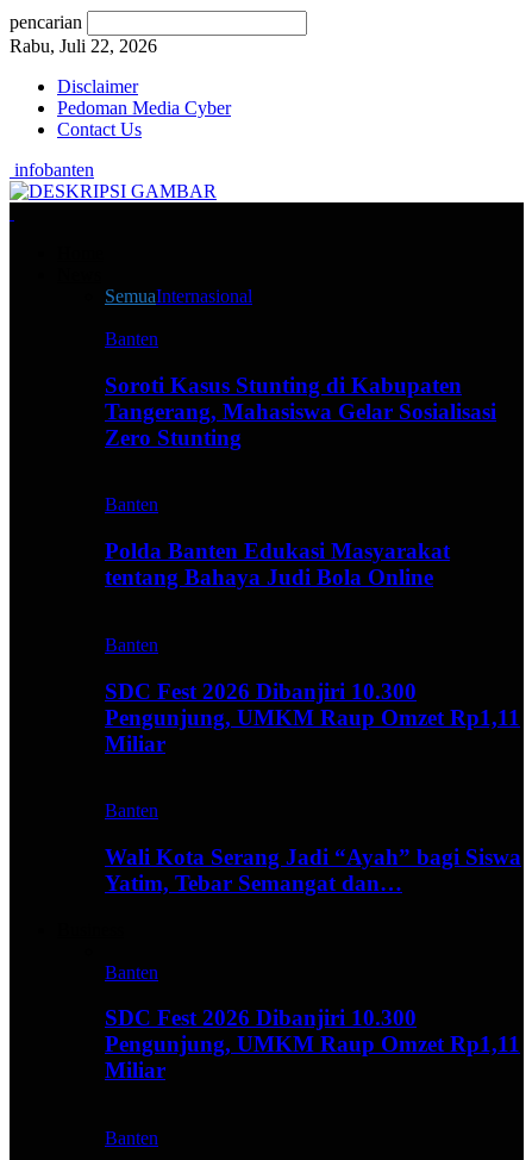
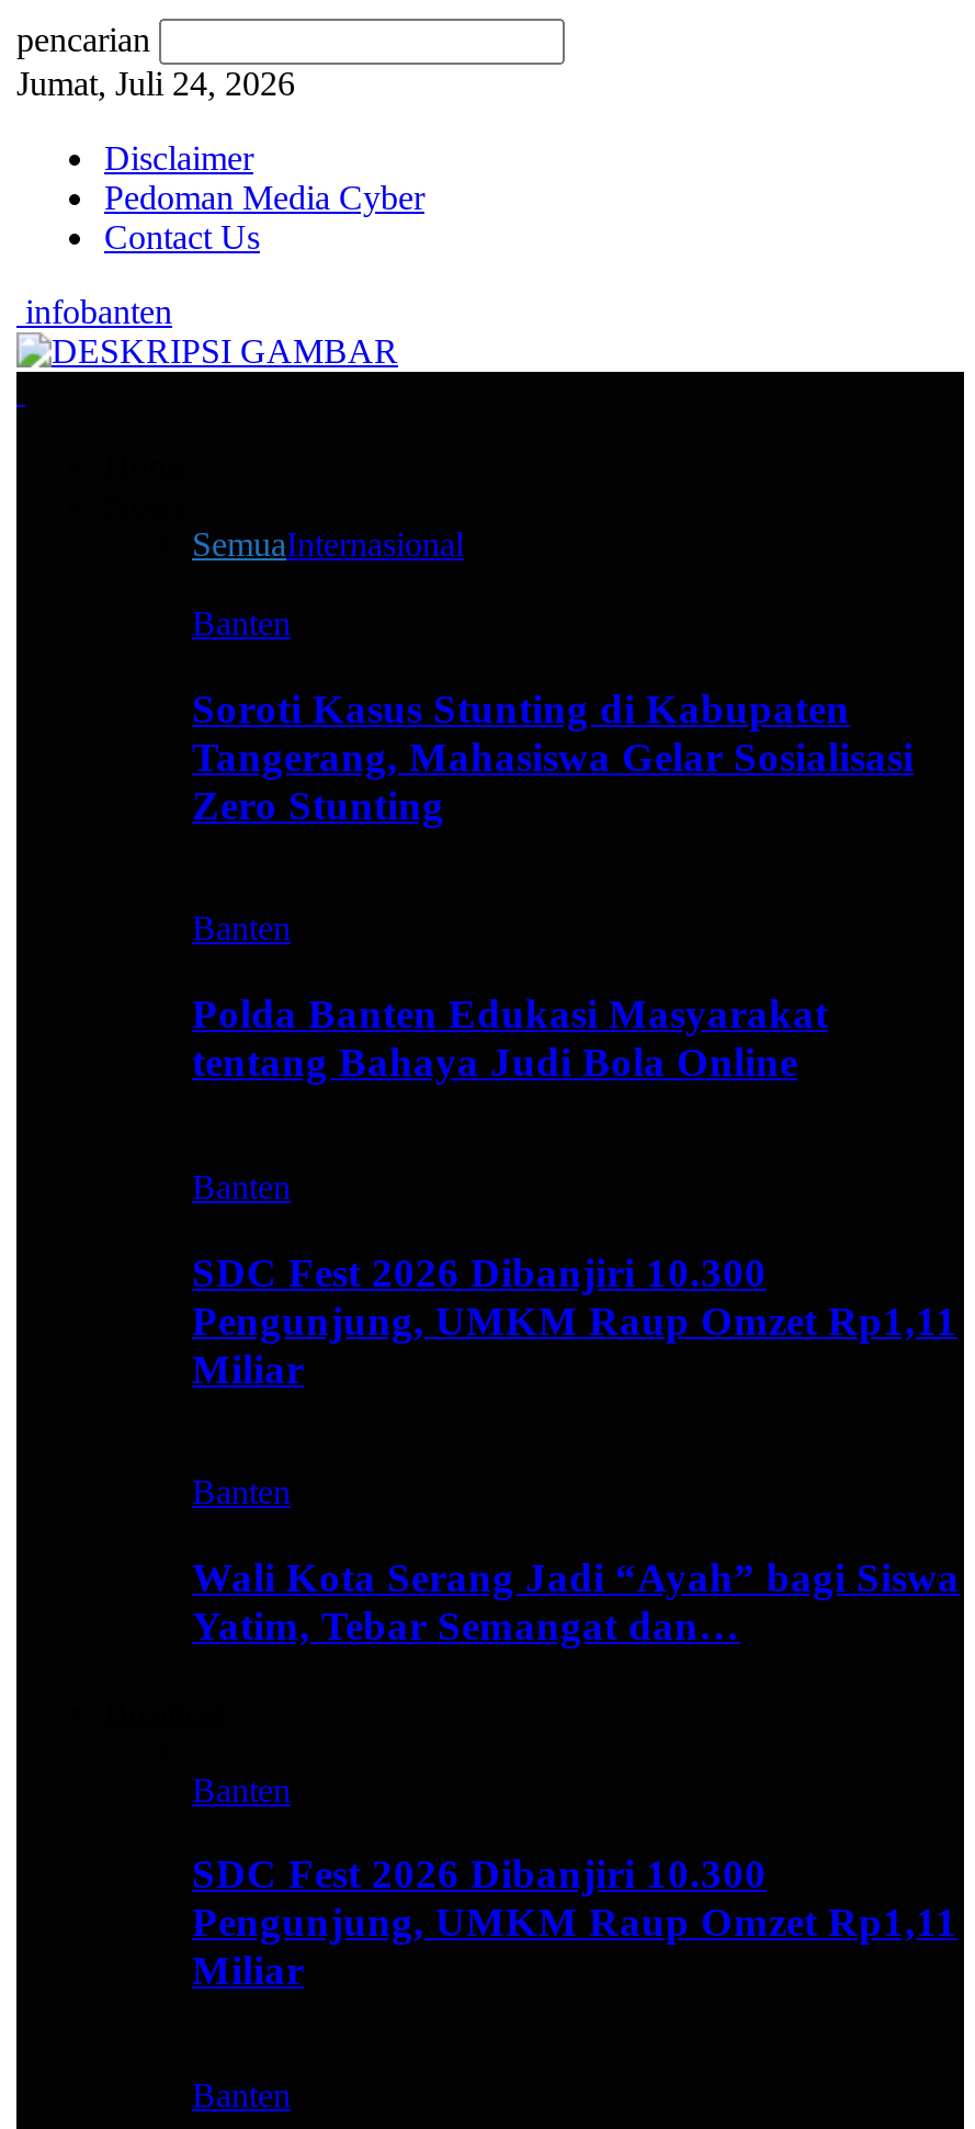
[10,36,157,56] Rabu, Juli 22, 2026 -> [16,65,295,102] Jumat, Juli 24, 2026

